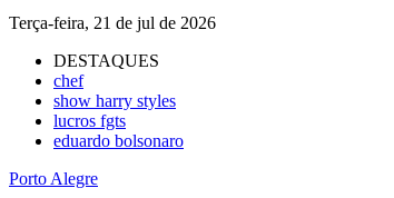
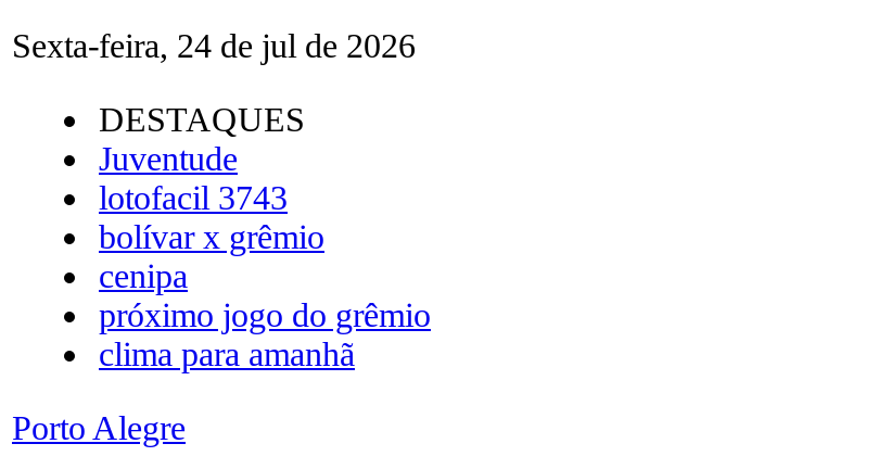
[9,13,216,32] Terça-feira, 21 de jul de 2026 -> [12,27,416,64] Sexta-feira, 24 de jul de 2026
[53,71,184,150] chef | show harry styles | lucros fgts | eduardo bolsonaro -> [99,140,431,372] Juventude | lotofacil 3743 | bolívar x grêmio | cenipa | próximo jogo do grêmio | clima para amanhã

